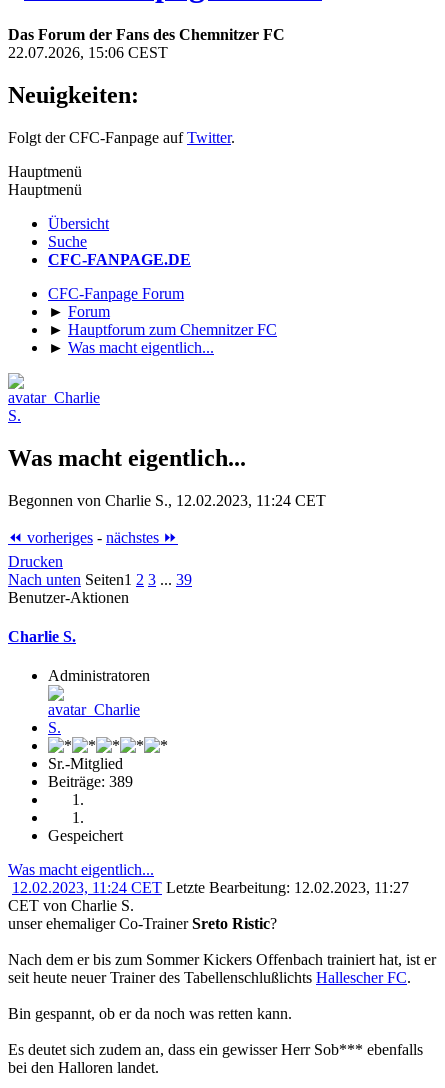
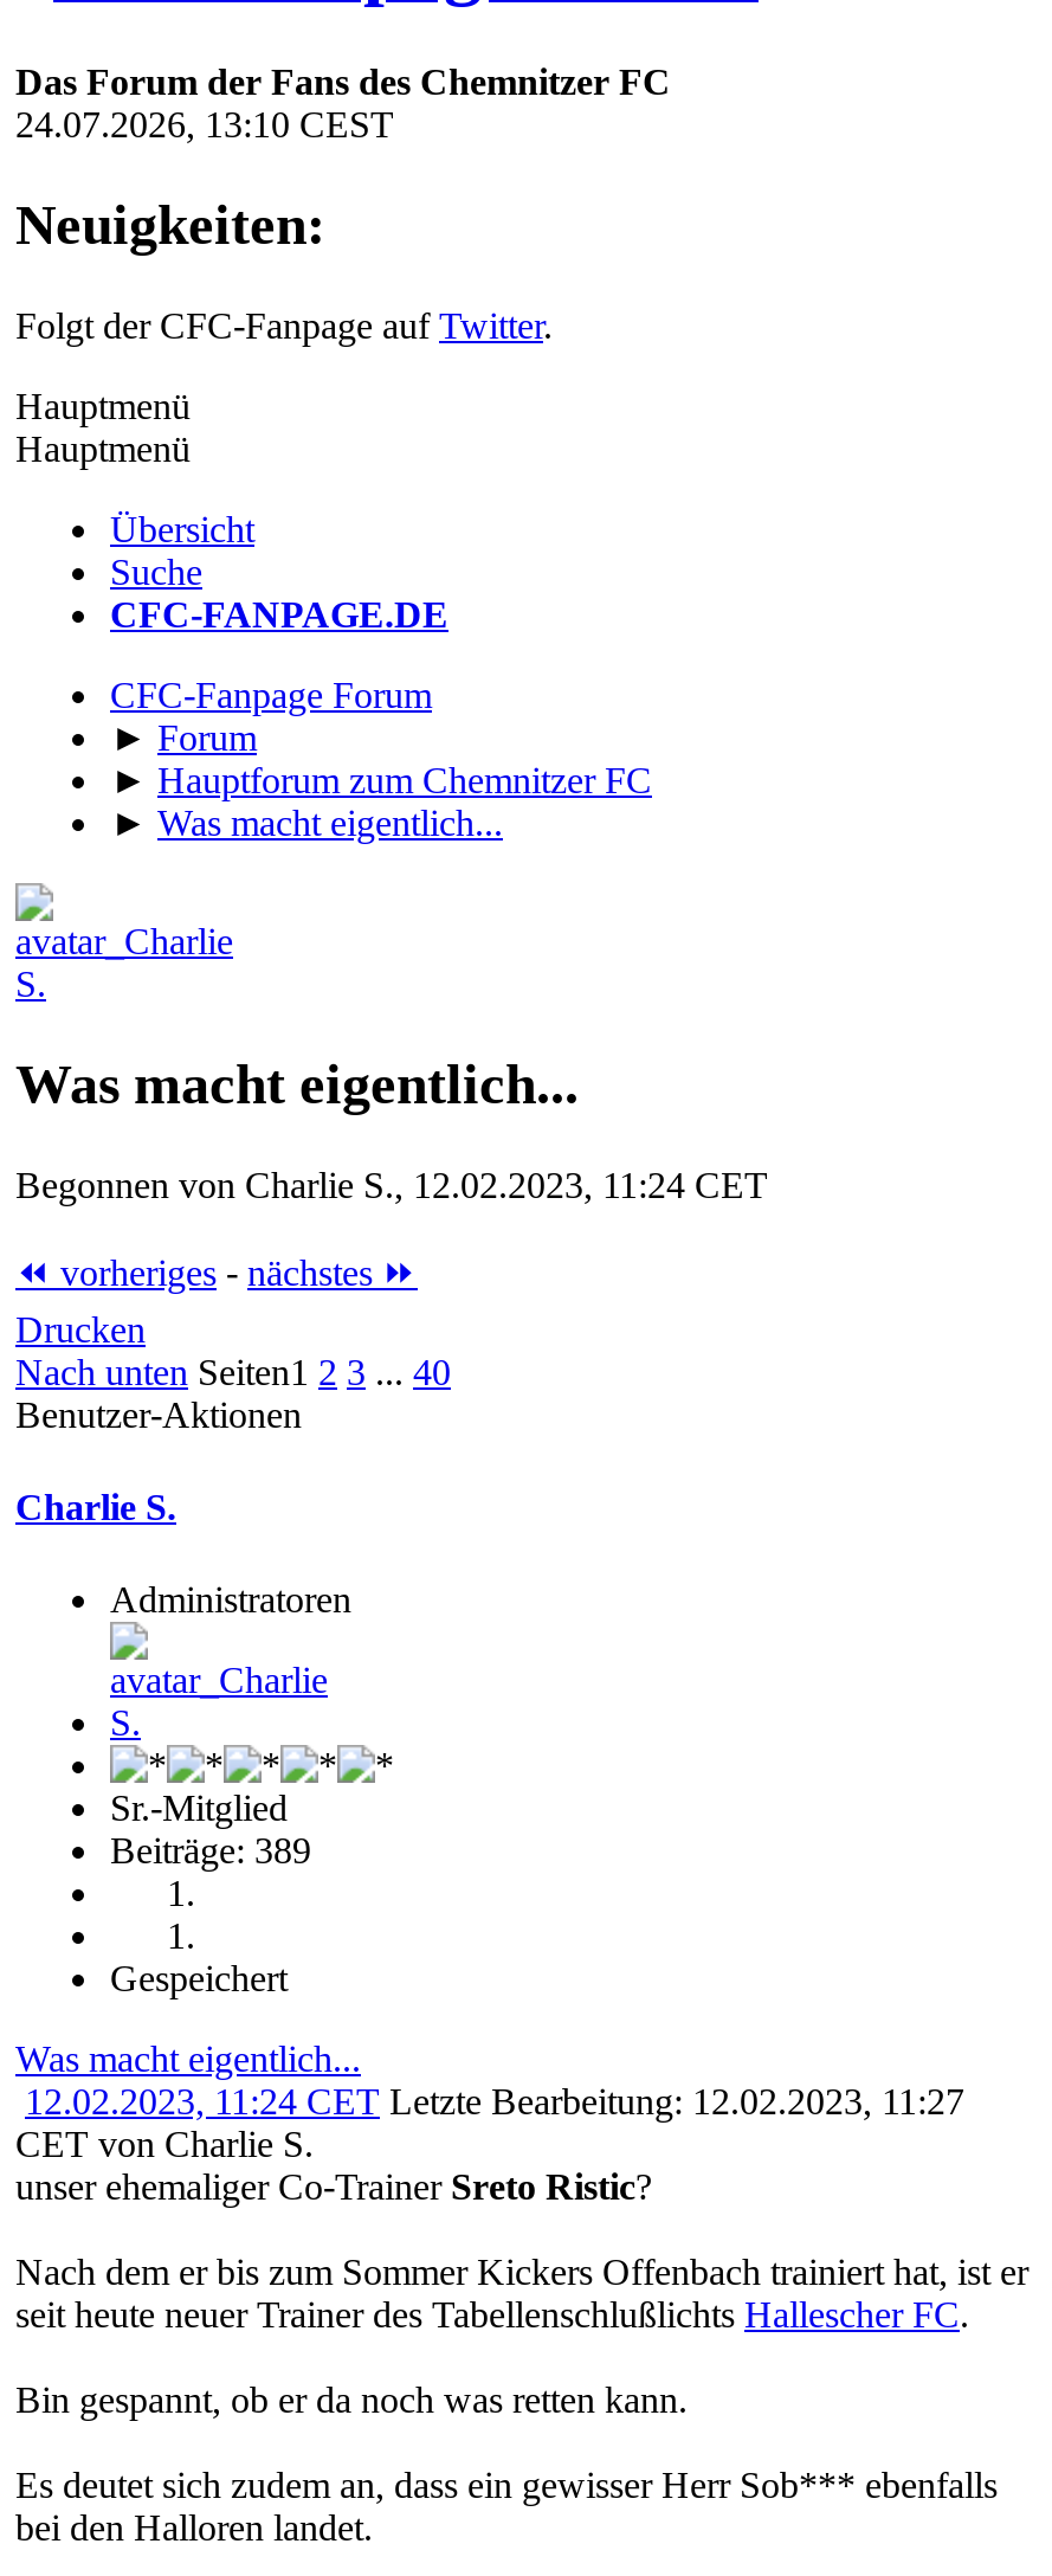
[8,44,168,61] 22.07.2026, 15:06 CEST -> [15,104,394,144] 24.07.2026, 13:10 CEST
[8,570,192,587] Nach unten Seiten1 2 3 ... 39 -> [15,1351,451,1391] Nach unten Seiten1 2 3 ... 40

